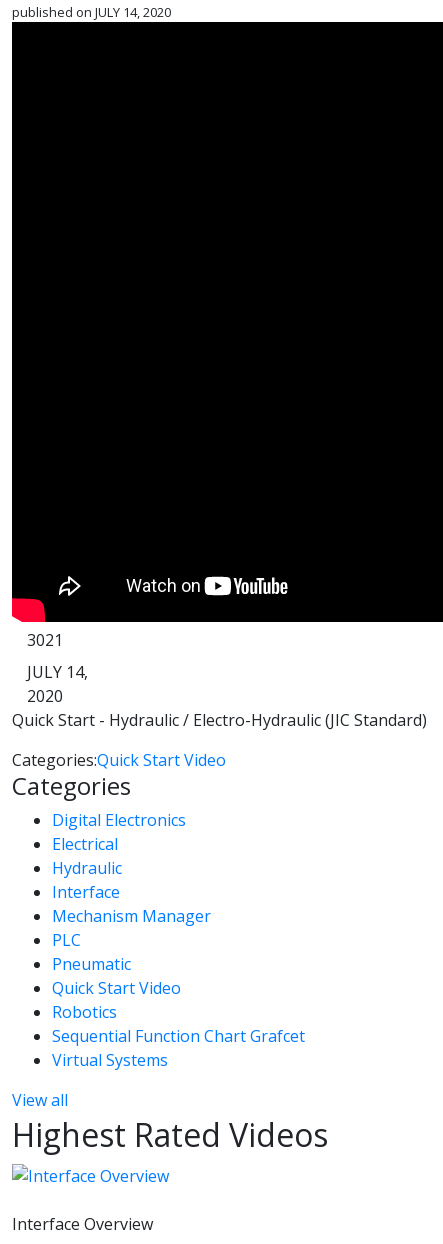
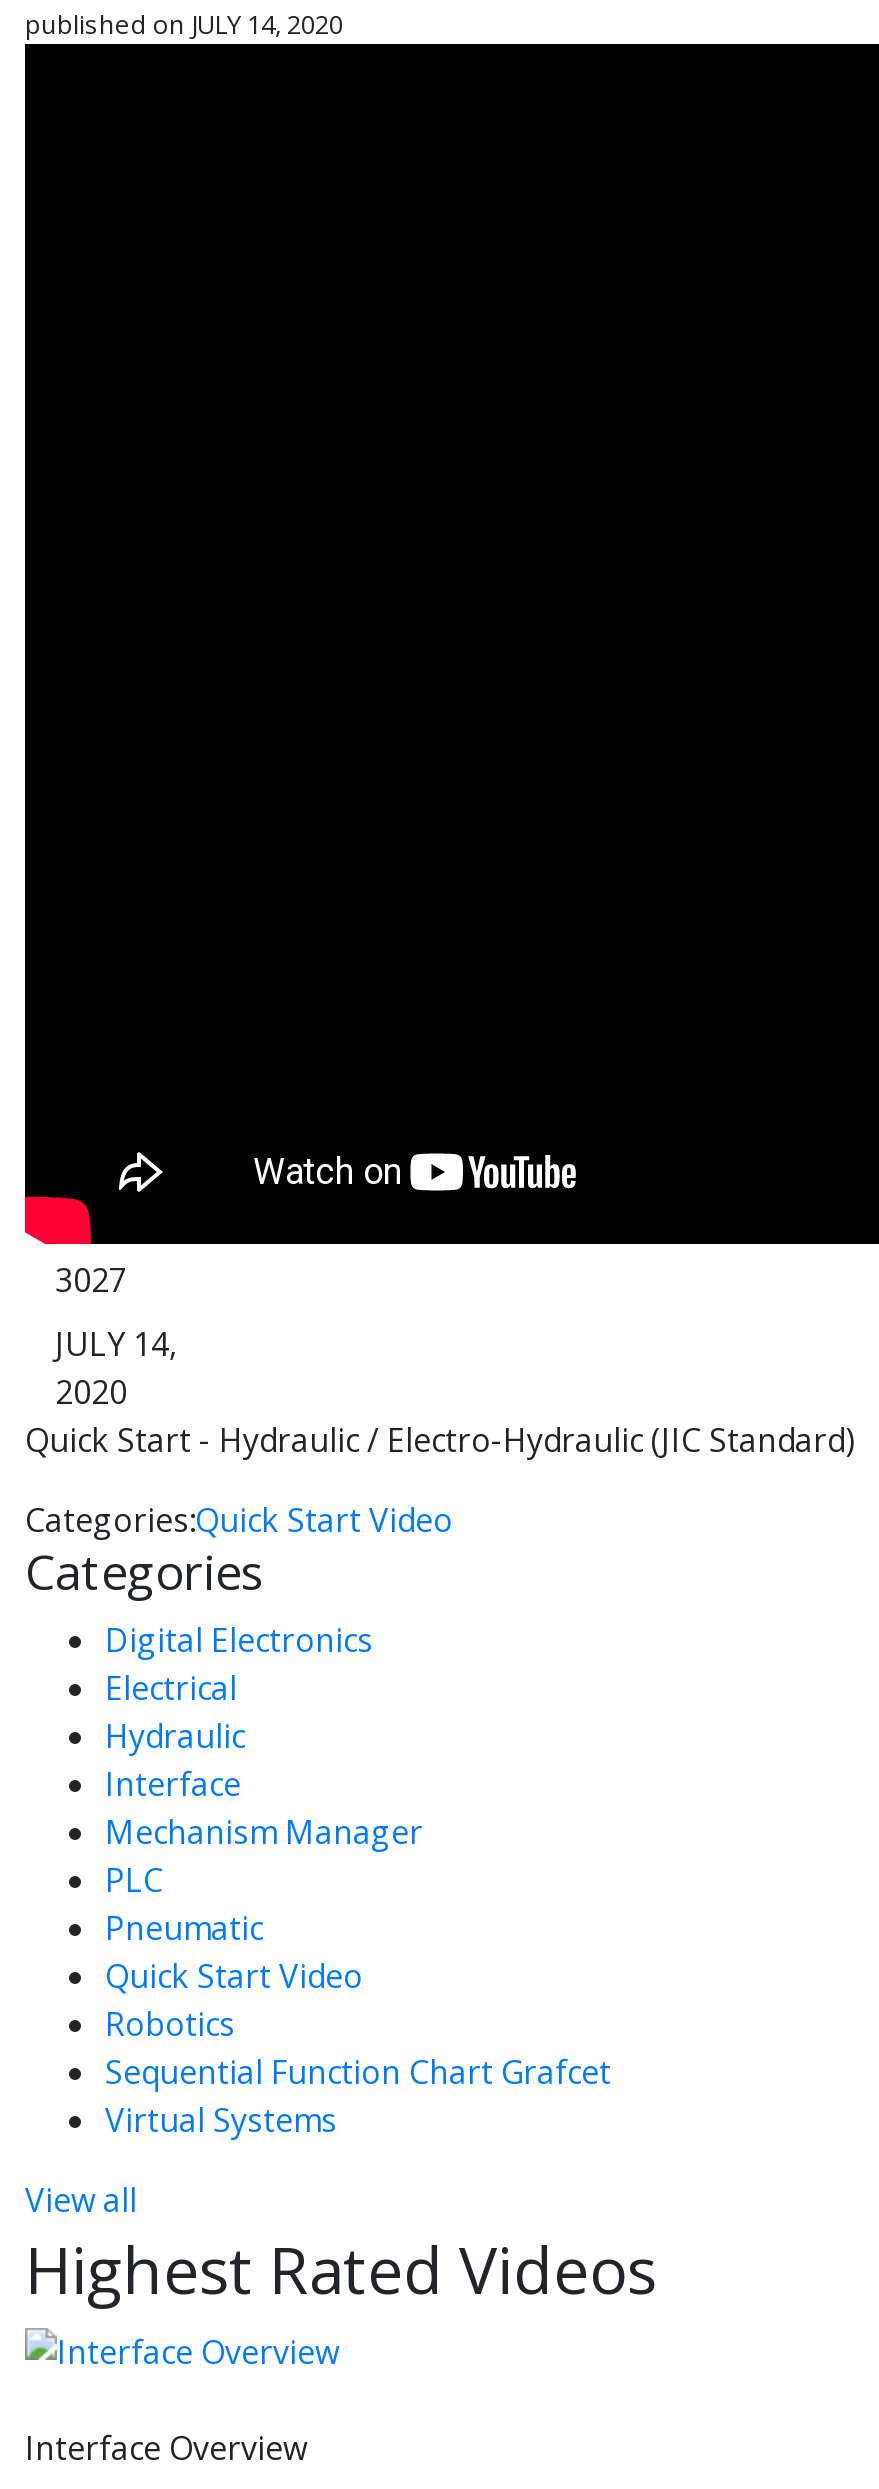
[27,629,63,651] 3021 -> [55,1259,127,1303] 3027

